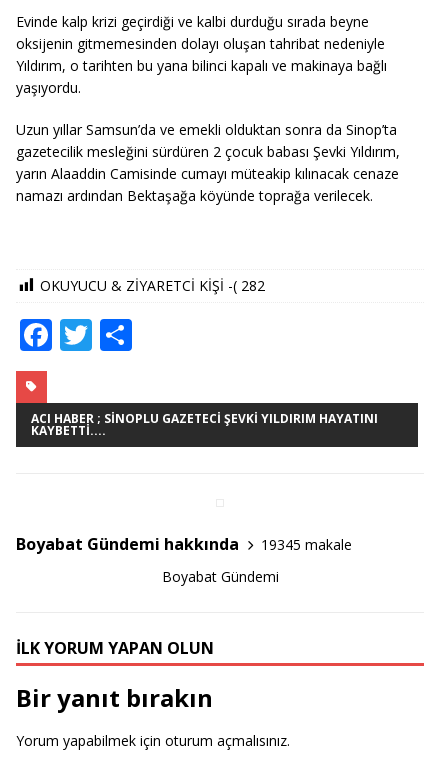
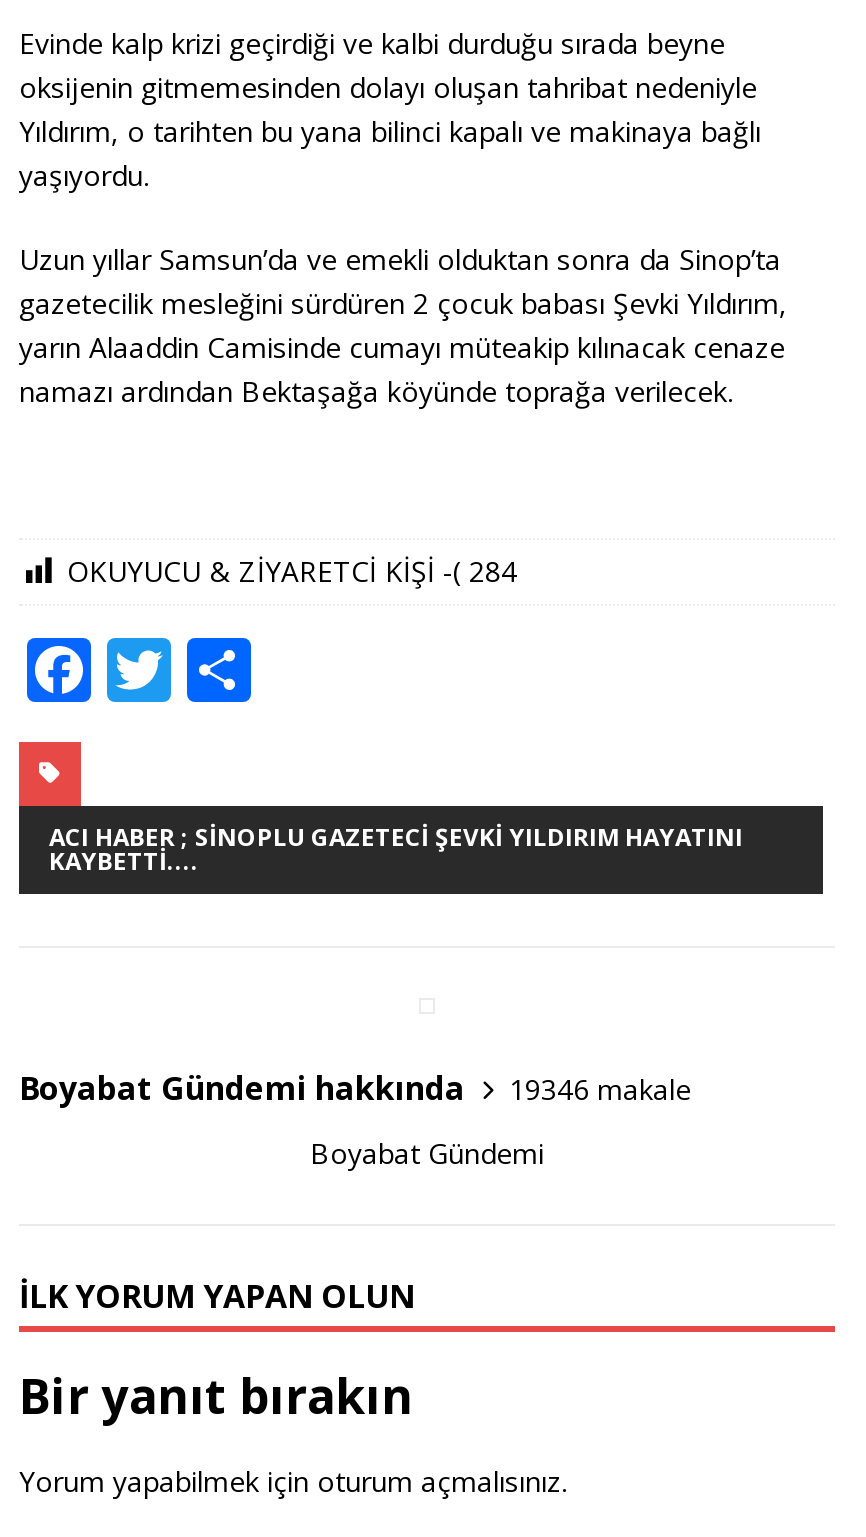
[40,276,265,295] OKUYUCU & ZİYARETCİ KİŞİ -( 282 -> [67,552,517,590] OKUYUCU & ZİYARETCİ KİŞİ -( 284
[261,534,352,553] 19345 makale -> [509,1069,691,1107] 19346 makale

